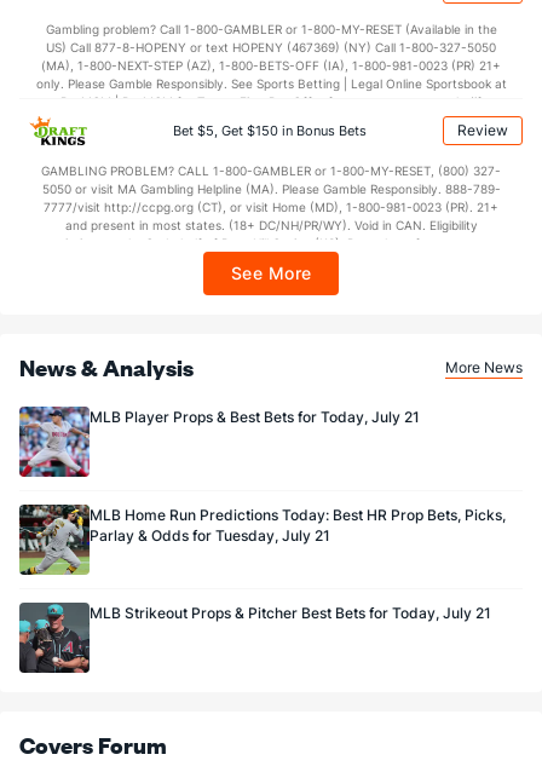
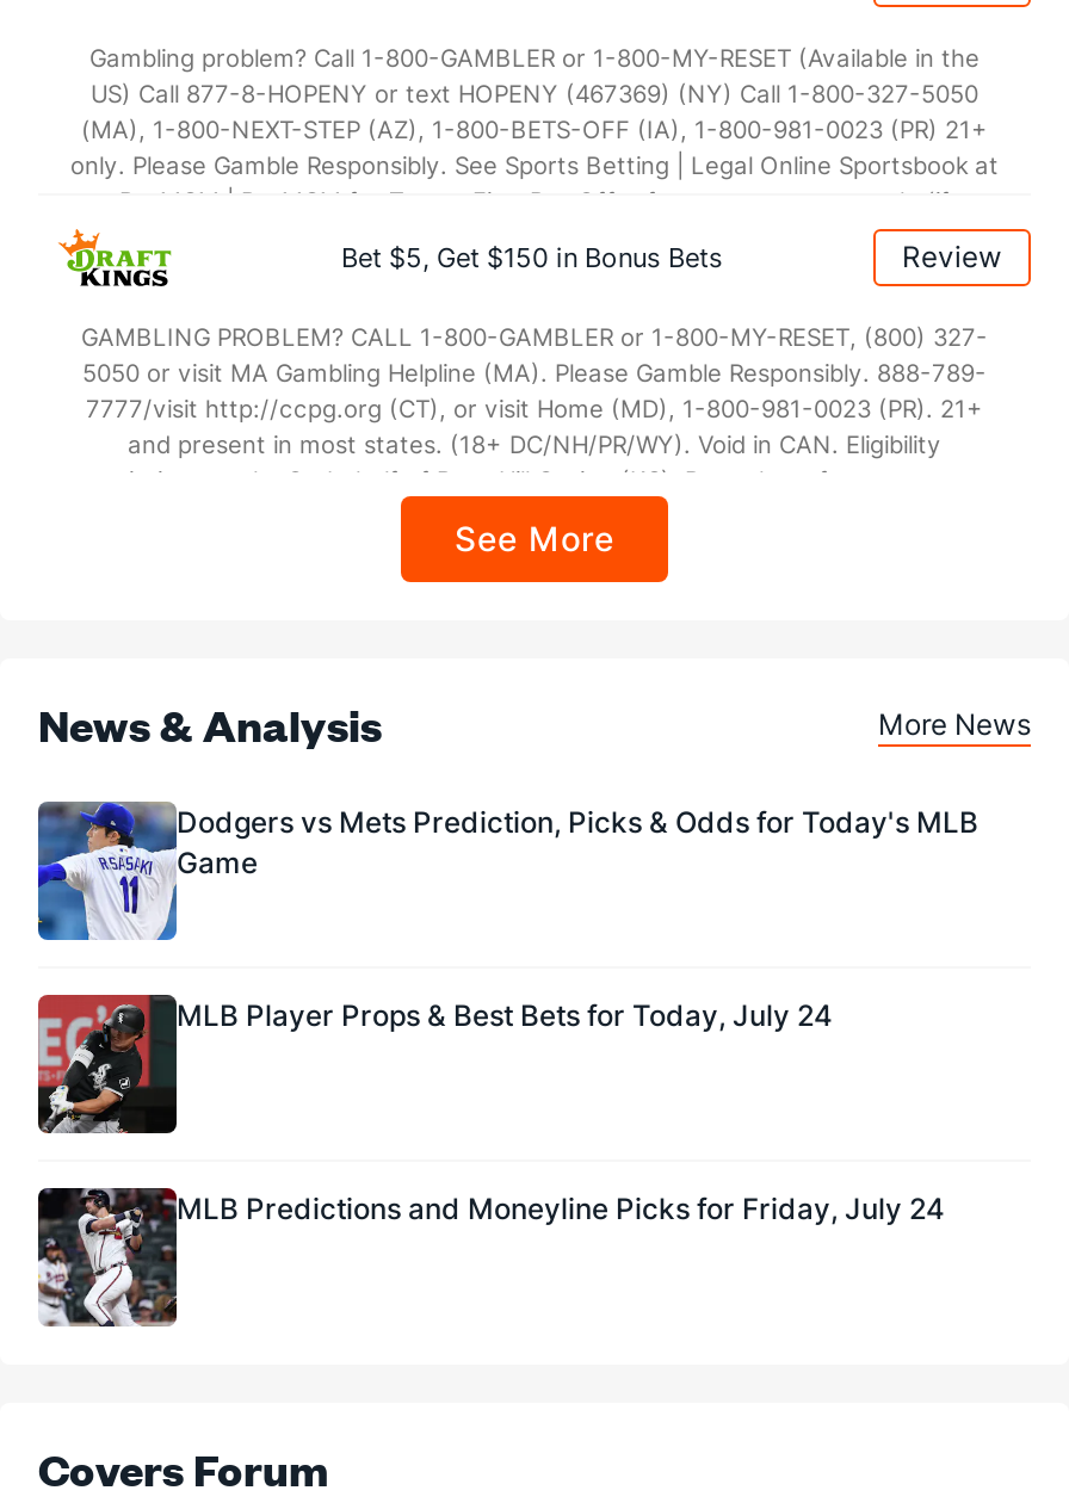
[18,407,420,478] [image] | MLB Player Props & Best Bets for Today, July 21 -> [36,802,978,942] [image] | Dodgers vs Mets Prediction, Picks & Odds for Today's MLB | Game
[18,503,506,576] [image] | MLB Home Run Predictions Today: Best HR Prop Bets, Picks, | Parlay & Odds for Tuesday, July 21 -> [36,992,833,1136] [image] | MLB Player Props & Best Bets for Today, July 24
[18,603,491,674] [image] | MLB Strikeout Props & Pitcher Best Bets for Today, July 21 -> [36,1188,945,1329] [image] | MLB Predictions and Moneyline Picks for Friday, July 24

